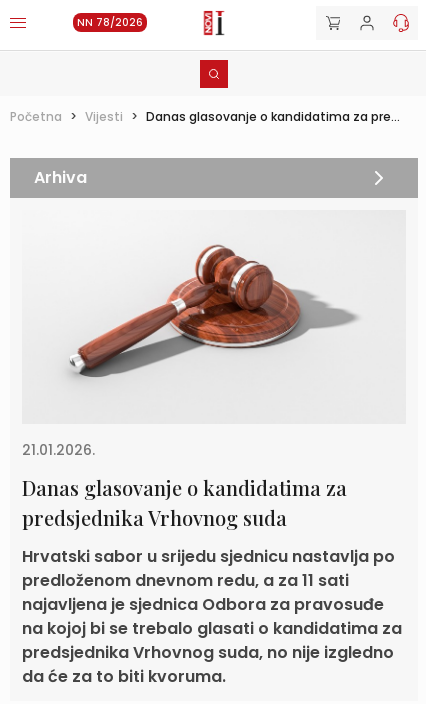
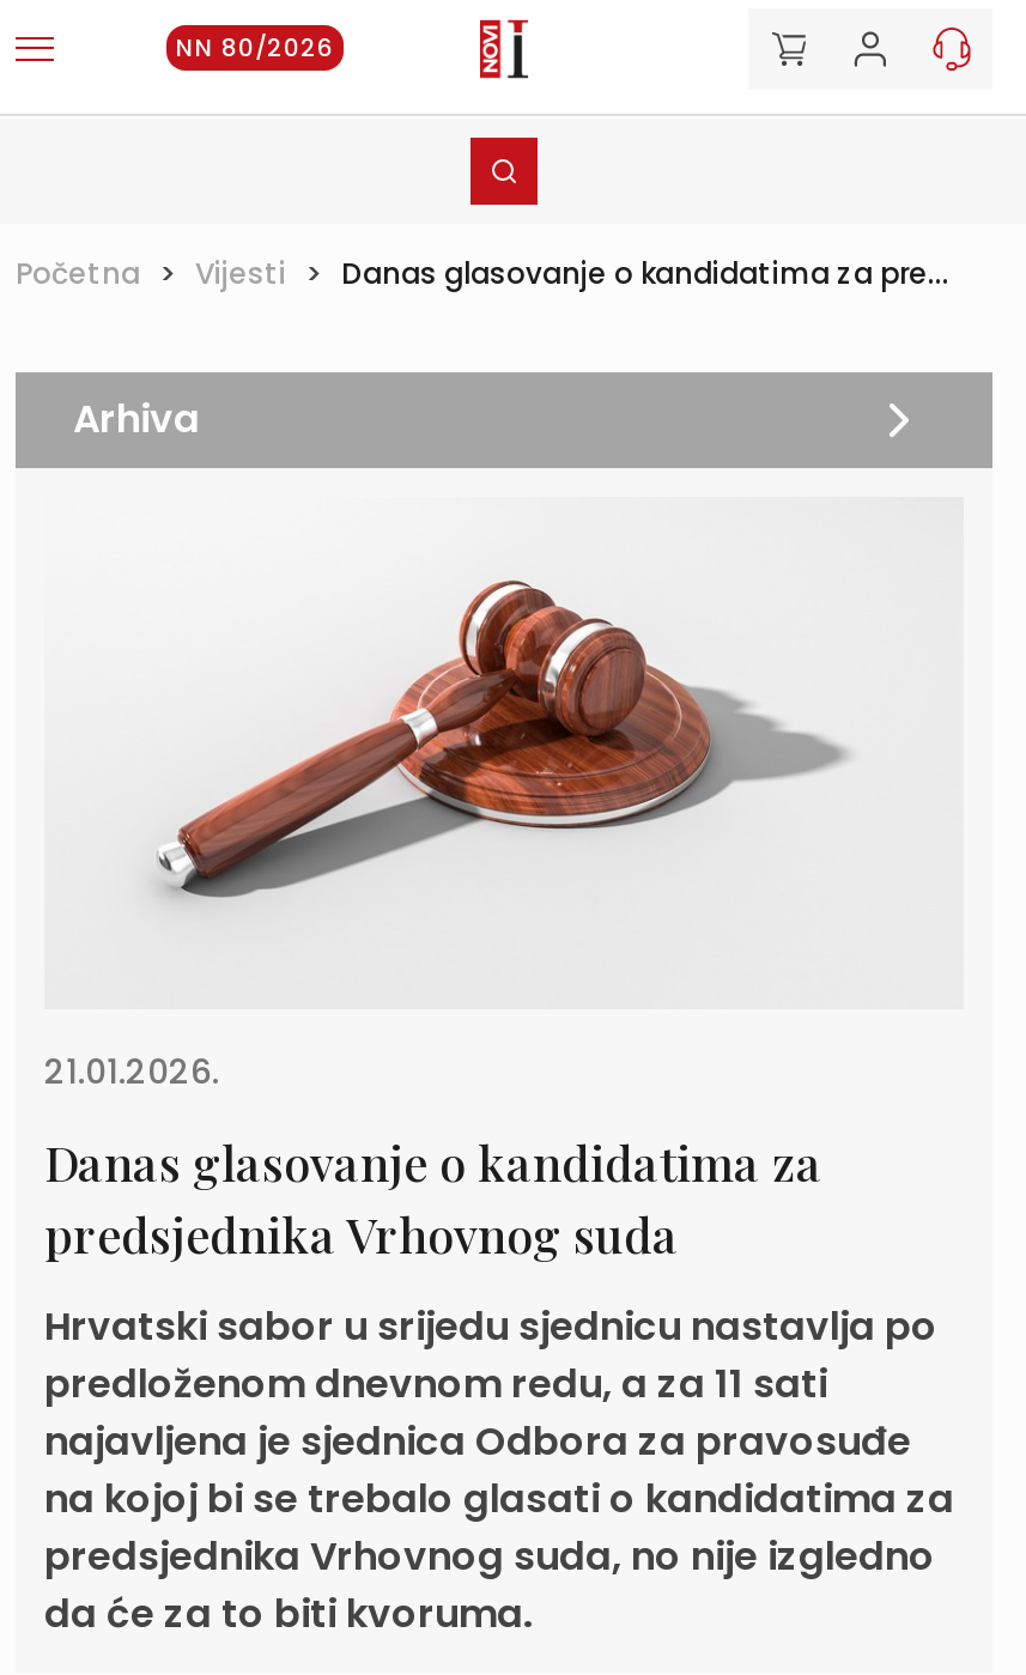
[77,15,143,30] NN 78/2026 -> [176,30,334,66] NN 80/2026

